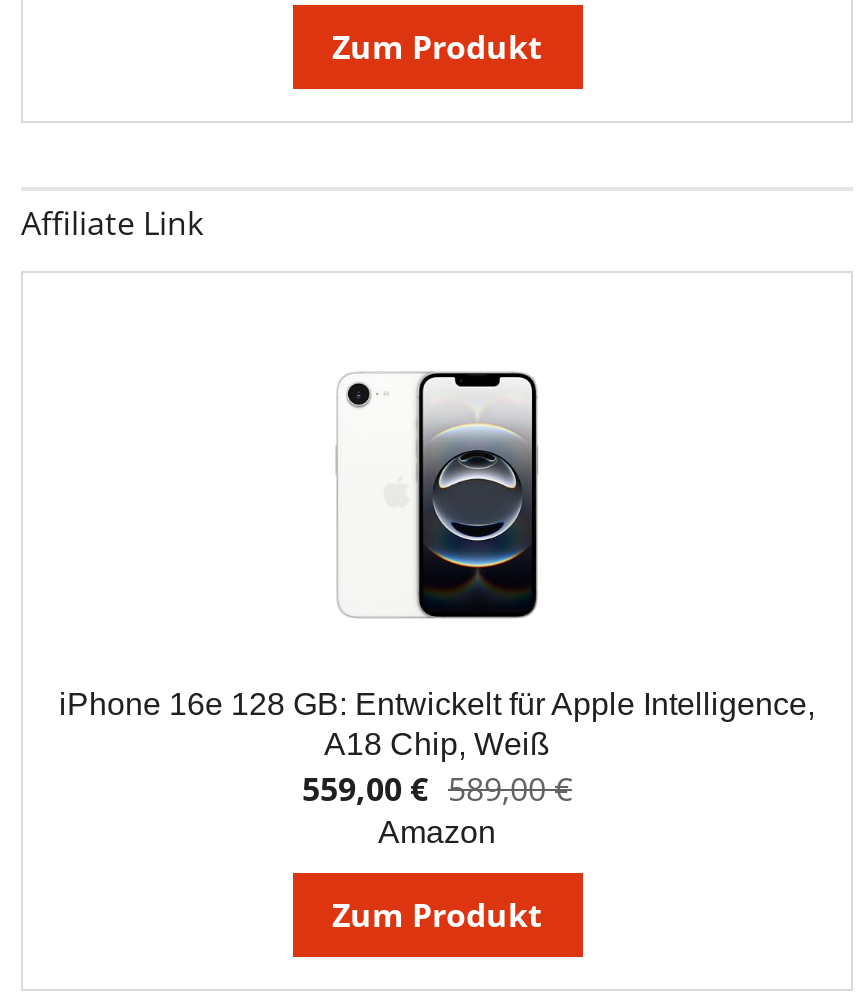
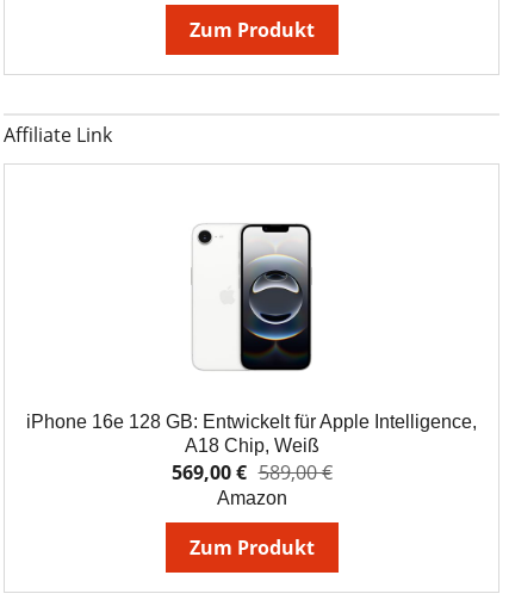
[302,767,572,811] 559,00 € 589,00 € -> [171,459,332,485] 569,00 € 589,00 €

